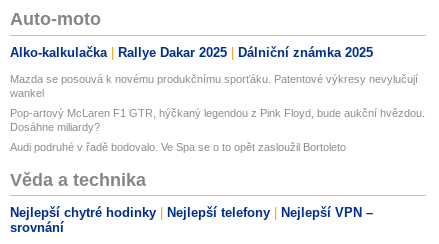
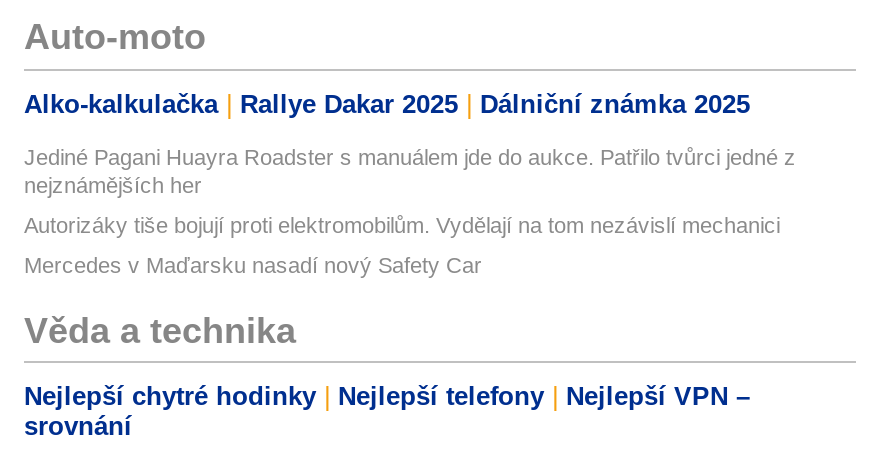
[10,73,418,99] Mazda se posouvá k novému produkčnímu sporťáku. Patentové výkresy nevylučují | wankel -> [24,145,796,197] Jediné Pagani Huayra Roadster s manuálem jde do aukce. Patřilo tvůrci jedné z | nejznámějších her
[10,107,425,133] Pop-artový McLaren F1 GTR, hýčkaný legendou z Pink Floyd, bude aukční hvězdou. | Dosáhne miliardy? -> [24,213,780,237] Autorizáky tiše bojují proti elektromobilům. Vydělají na tom nezávislí mechanici
[10,141,346,153] Audi podruhé v řadě bodovalo. Ve Spa se o to opět zasloužil Bortoleto -> [24,253,482,277] Mercedes v Maďarsku nasadí nový Safety Car

